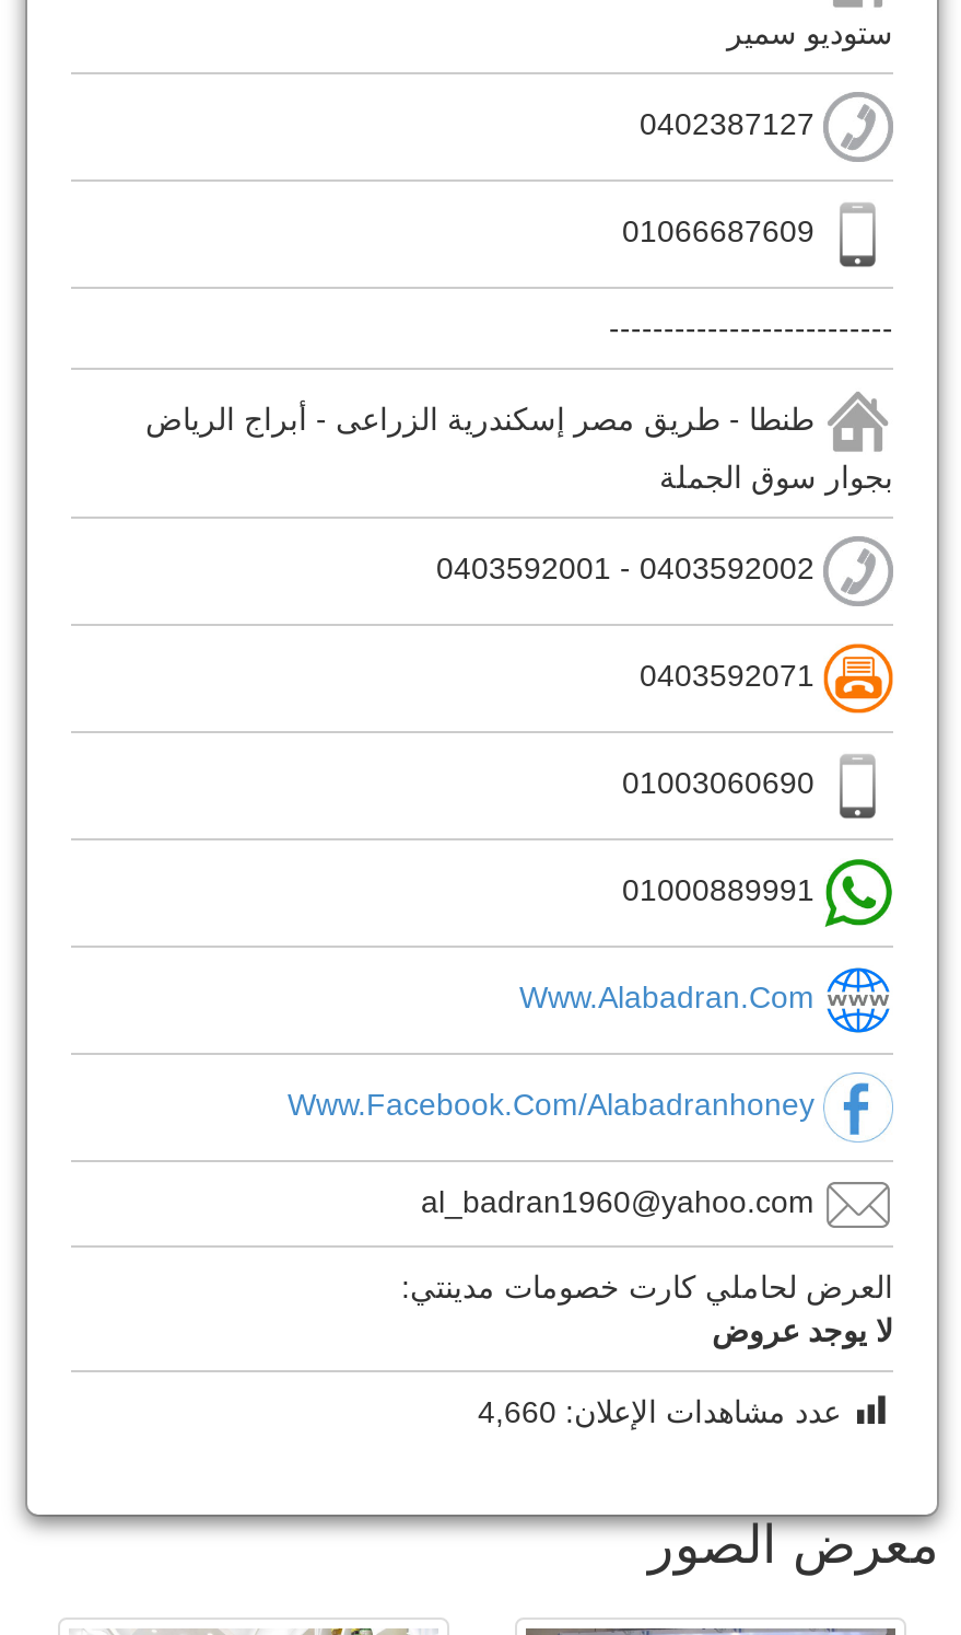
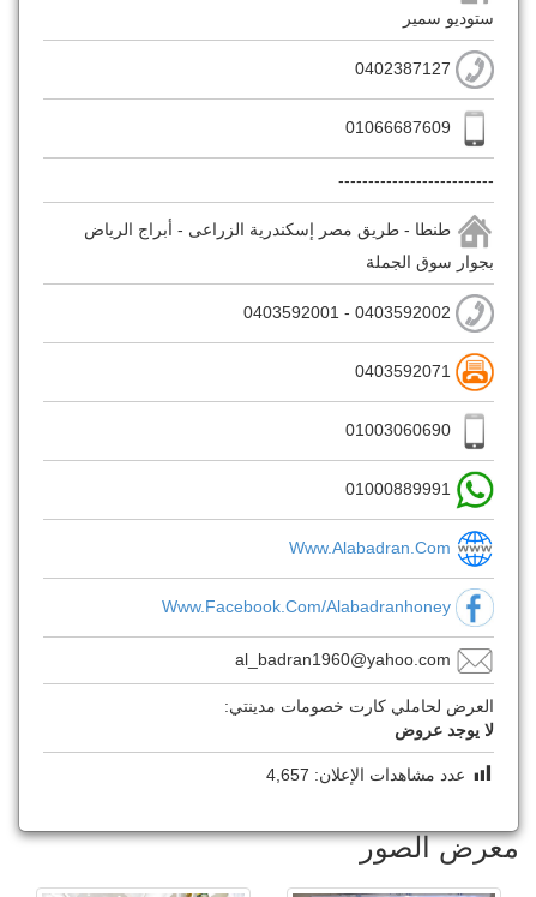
[478,1394,841,1429] عدد مشاهدات الإعلان: 4,660 -> [266,765,465,784] عدد مشاهدات الإعلان: 4,657

